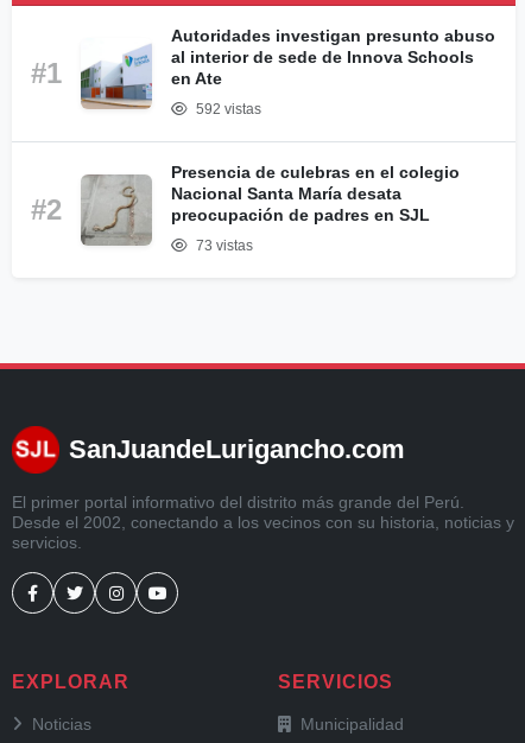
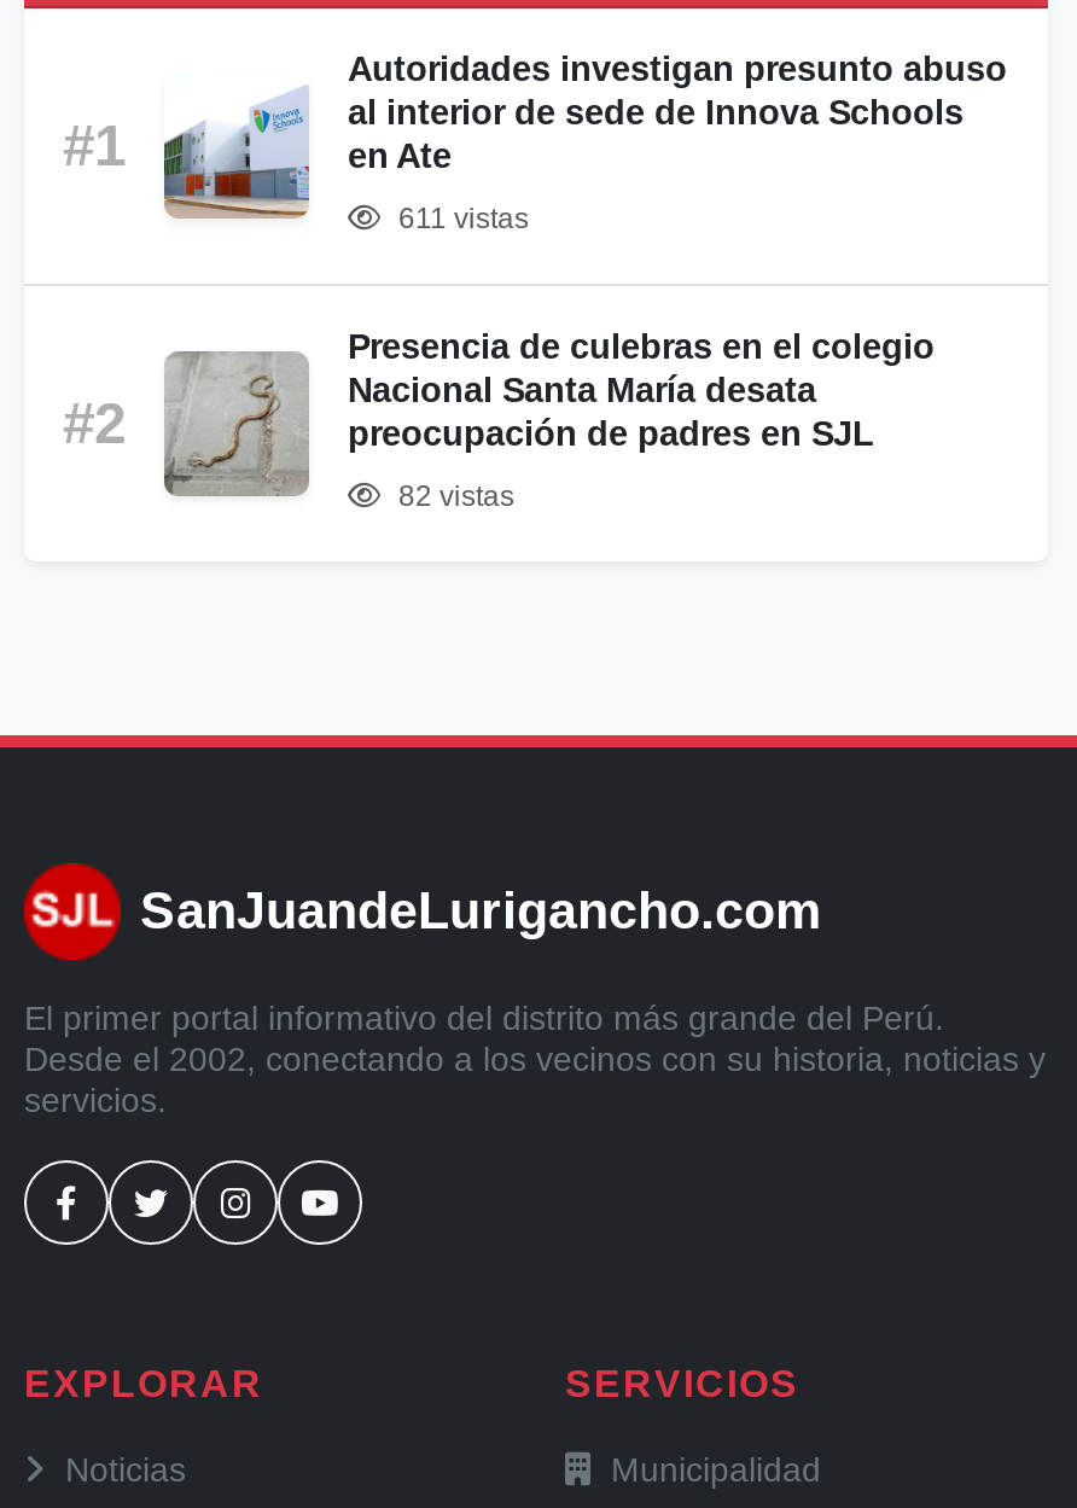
[192,101,261,118] 592 vistas -> [391,202,529,235] 611 vistas
[192,237,253,254] 73 vistas -> [391,479,514,513] 82 vistas

